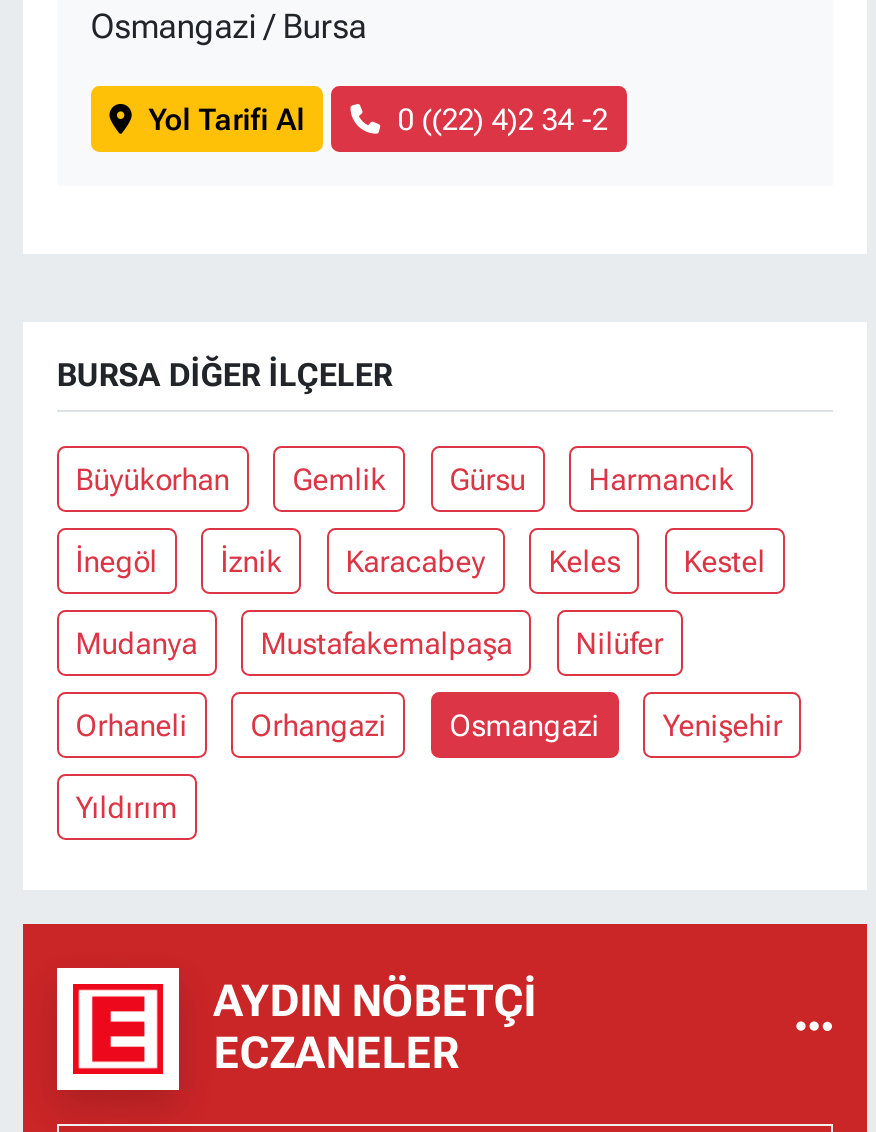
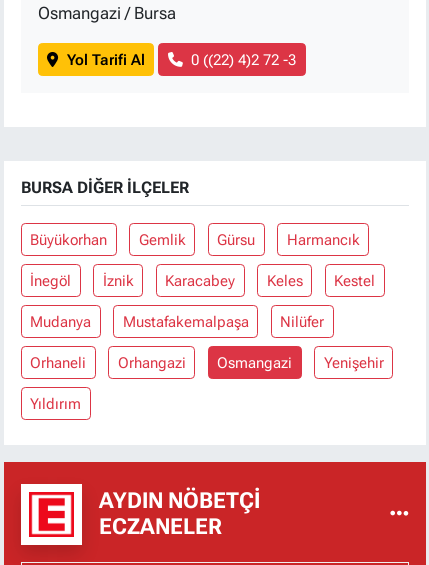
[397,101,607,137] 0 ((22) 4)2 34 -2 -> [191,51,296,69] 0 ((22) 4)2 72 -3

